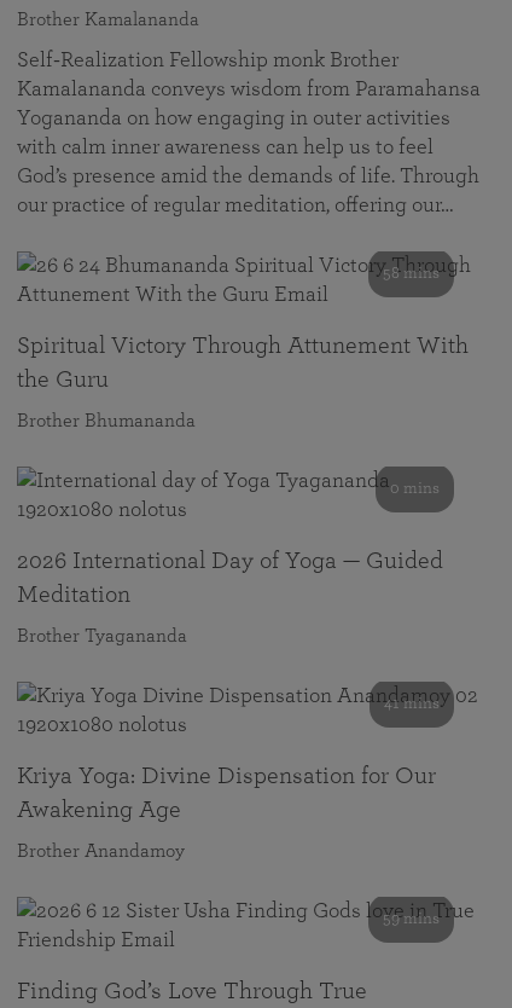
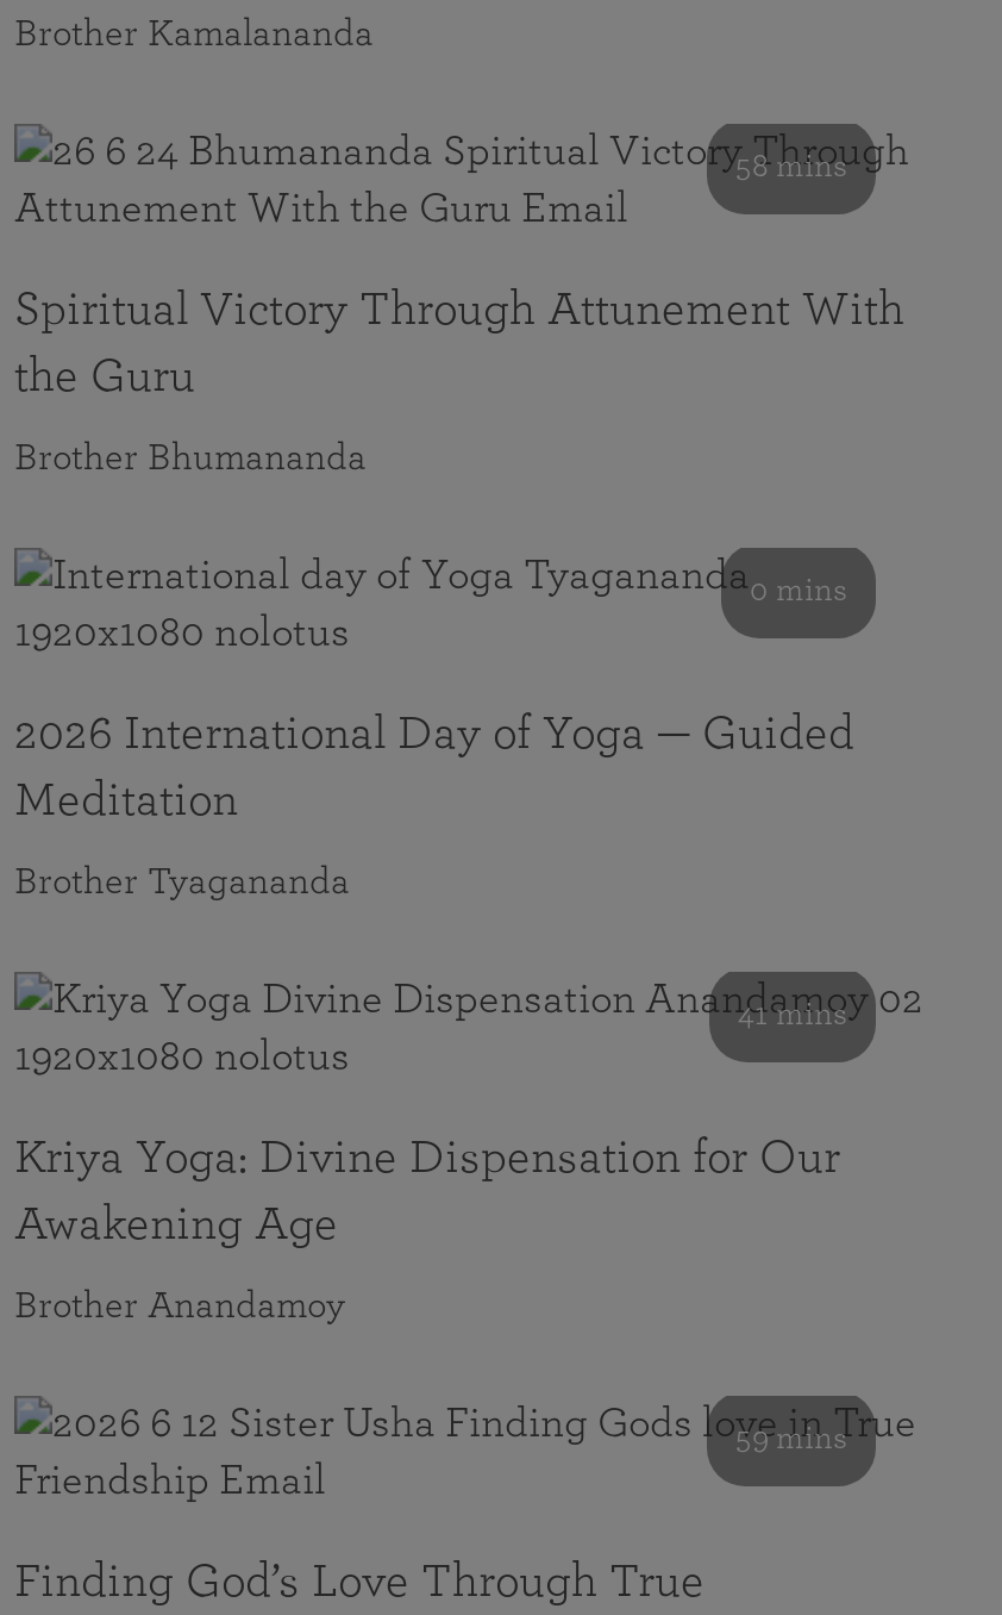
[17,50,481,216] Self‑Realization Fellowship monk Brother | Kamalananda conveys wisdom from Paramahansa | Yogananda on how engaging in outer activities | with calm inner awareness can help us to feel | God’s presence amid the demands of life. Through | our practice of regular meditation, offering our… -> none

